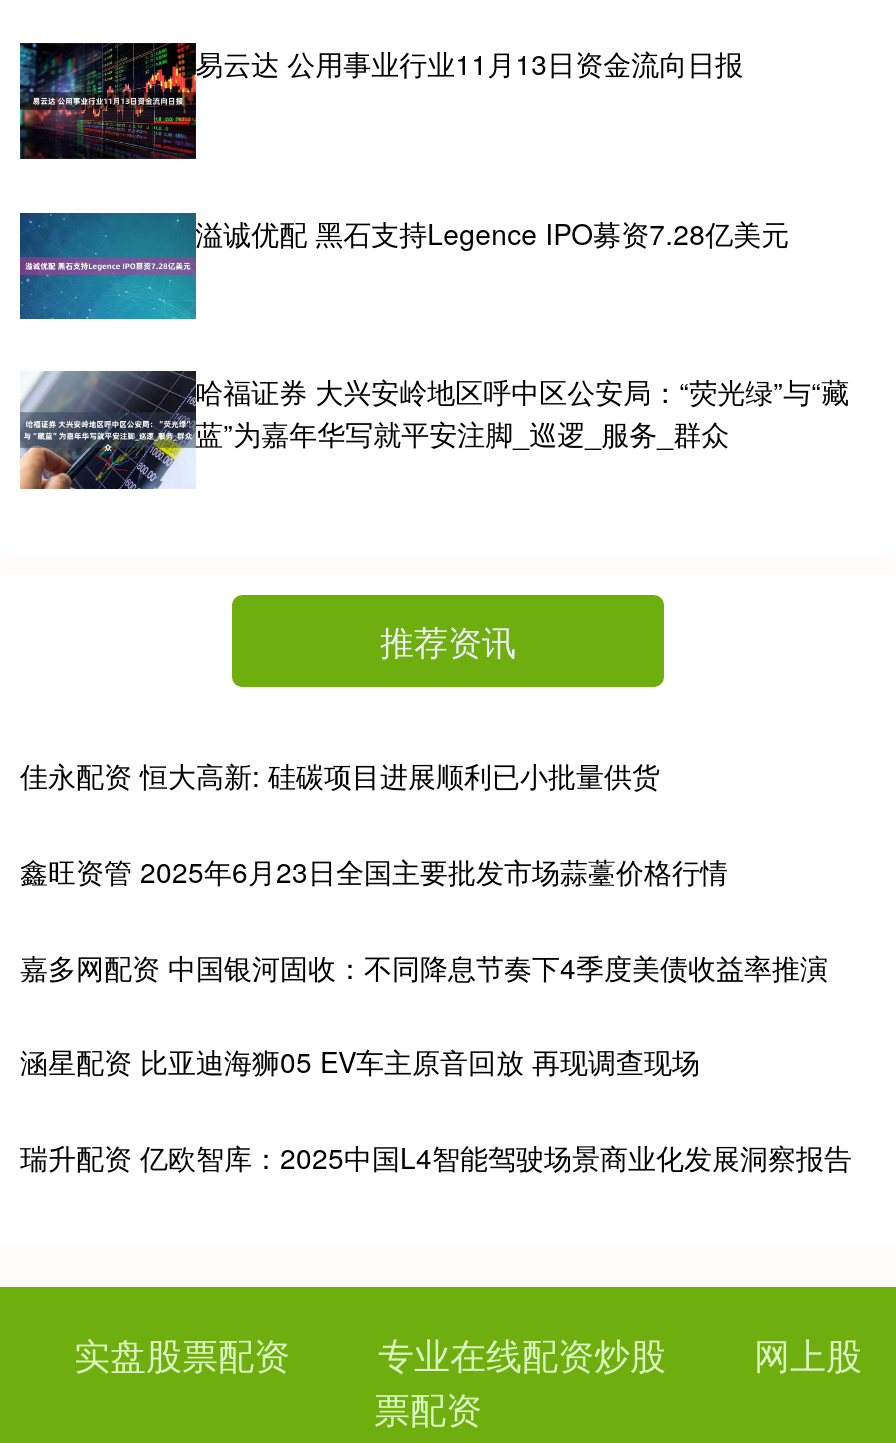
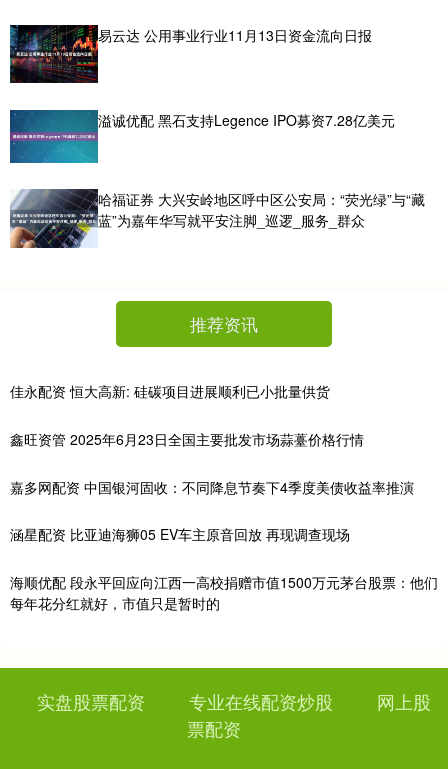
[20,1137,852,1177] 瑞升配资 亿欧智库：2025中国L4智能驾驶场景商业化发展洞察报告 -> [10,572,438,613] 海顺优配 段永平回应向江西一高校捐赠市值1500万元茅台股票：他们 | 每年花分红就好，市值只是暂时的

